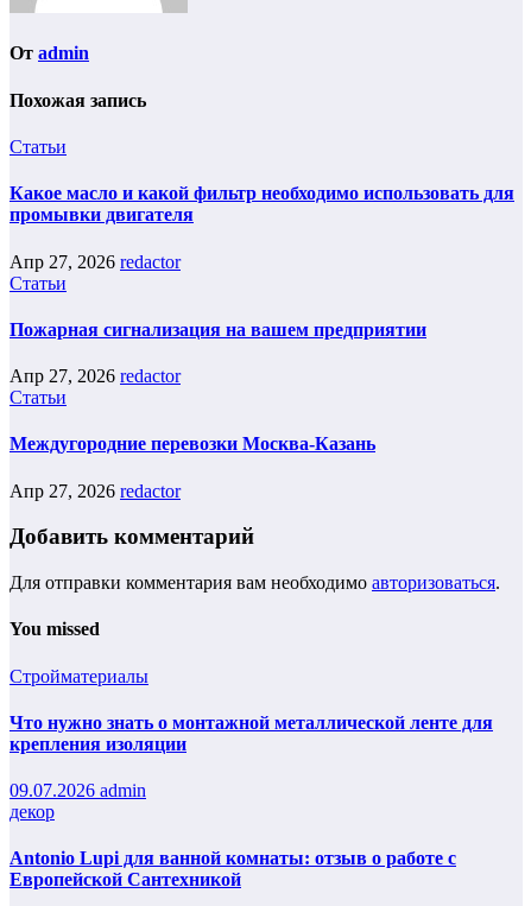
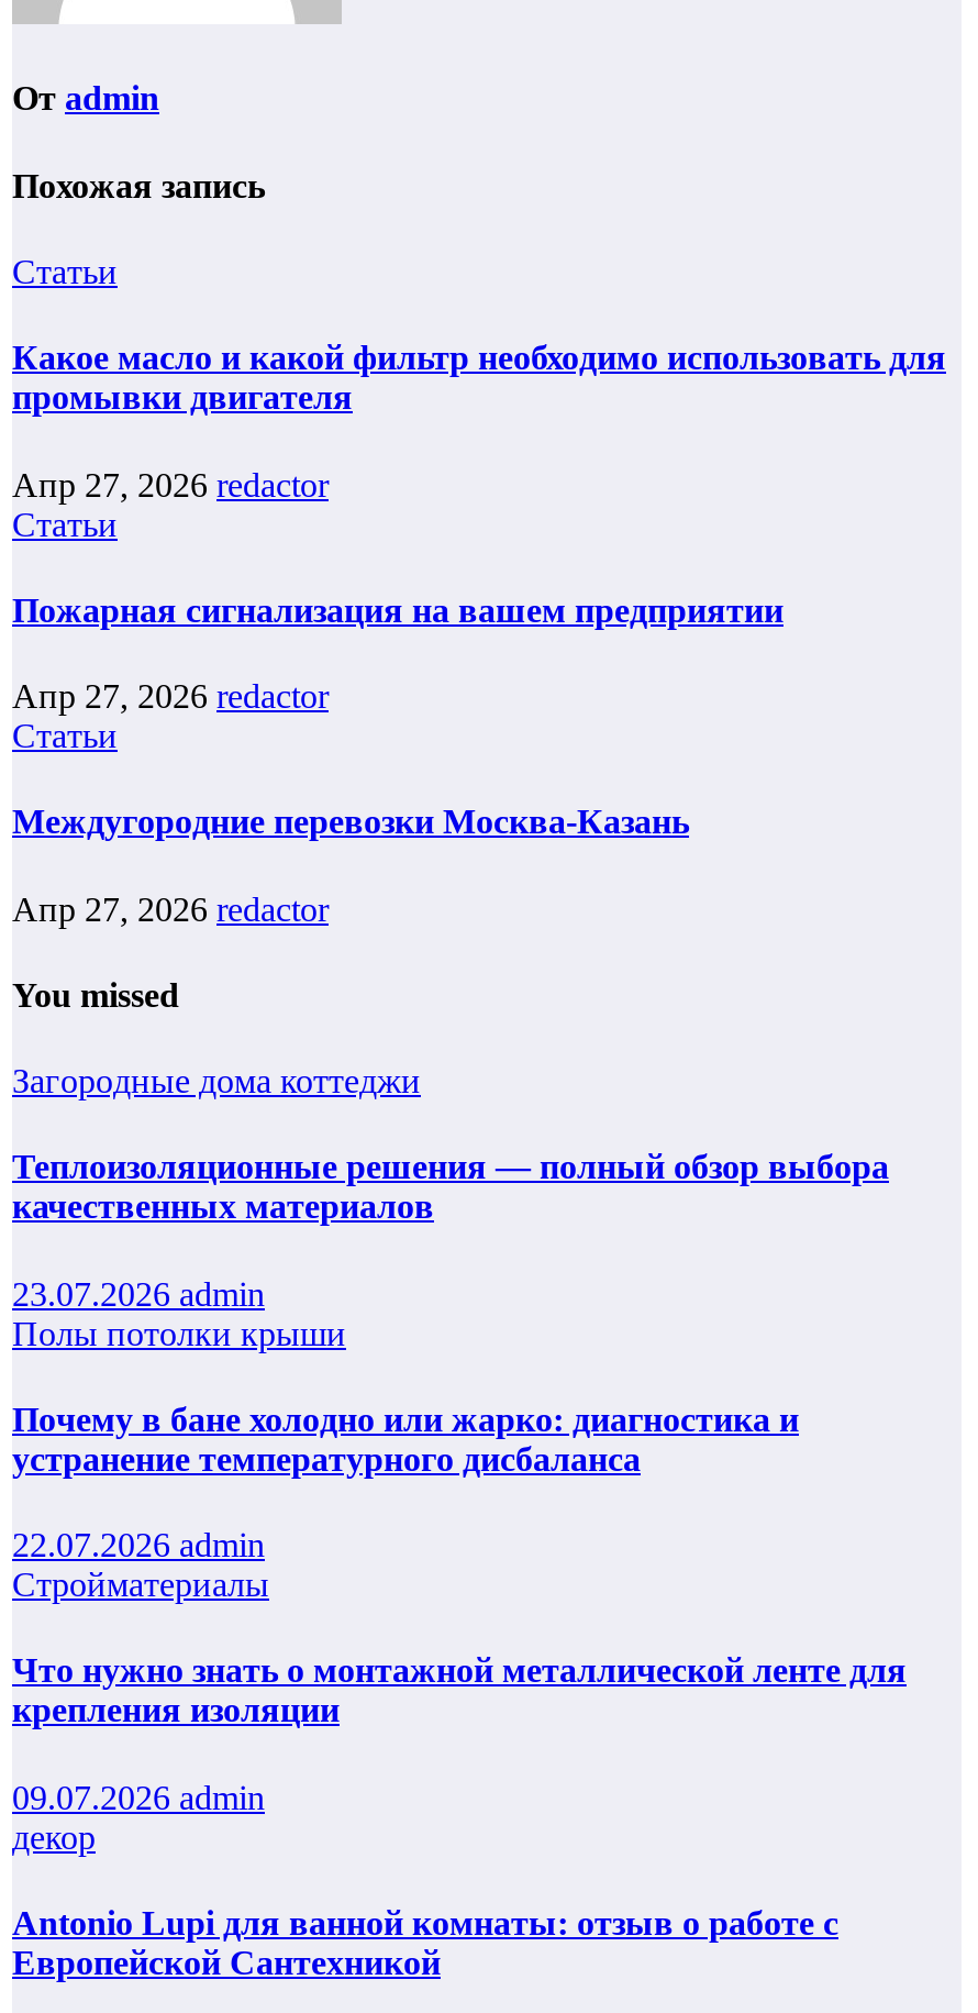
[10,524,500,593] Добавить комментарий | Для отправки комментария вам необходимо авторизоваться. -> none
moved [10,619,100,639] -> [12,976,179,1013]: You missed
none -> [12,1062,889,1564] Загородные дома коттеджи | Теплоизоляционные решения — полный обзор выбора | качественных материалов | 23.07.2026 admin | Полы потолки крыши | Почему в бане холодно или жарко: диагностика и | устранение температурного дисбаланса | 22.07.2026 admin

